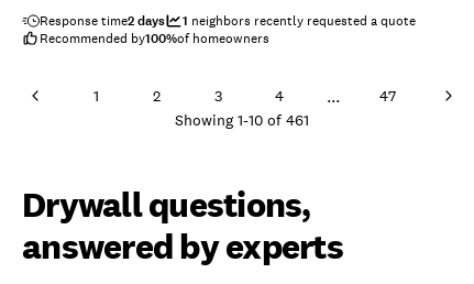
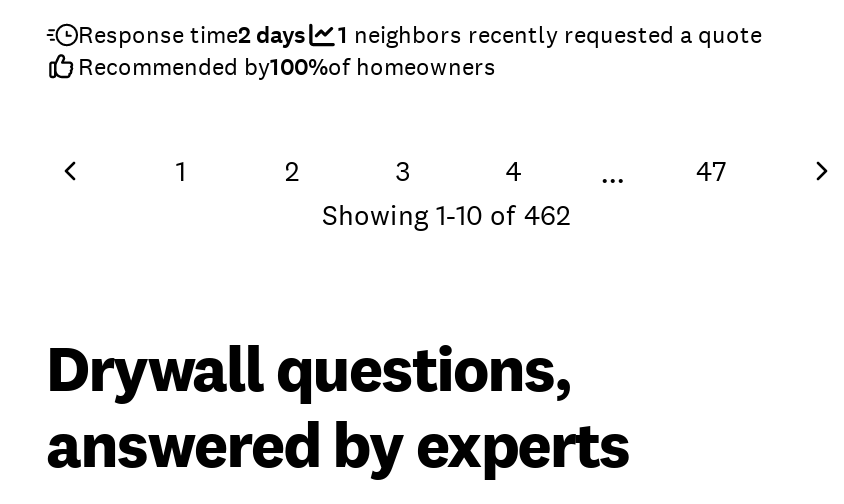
[175,110,309,130] Showing 1-10 of 461 -> [322,197,570,233] Showing 1-10 of 462

